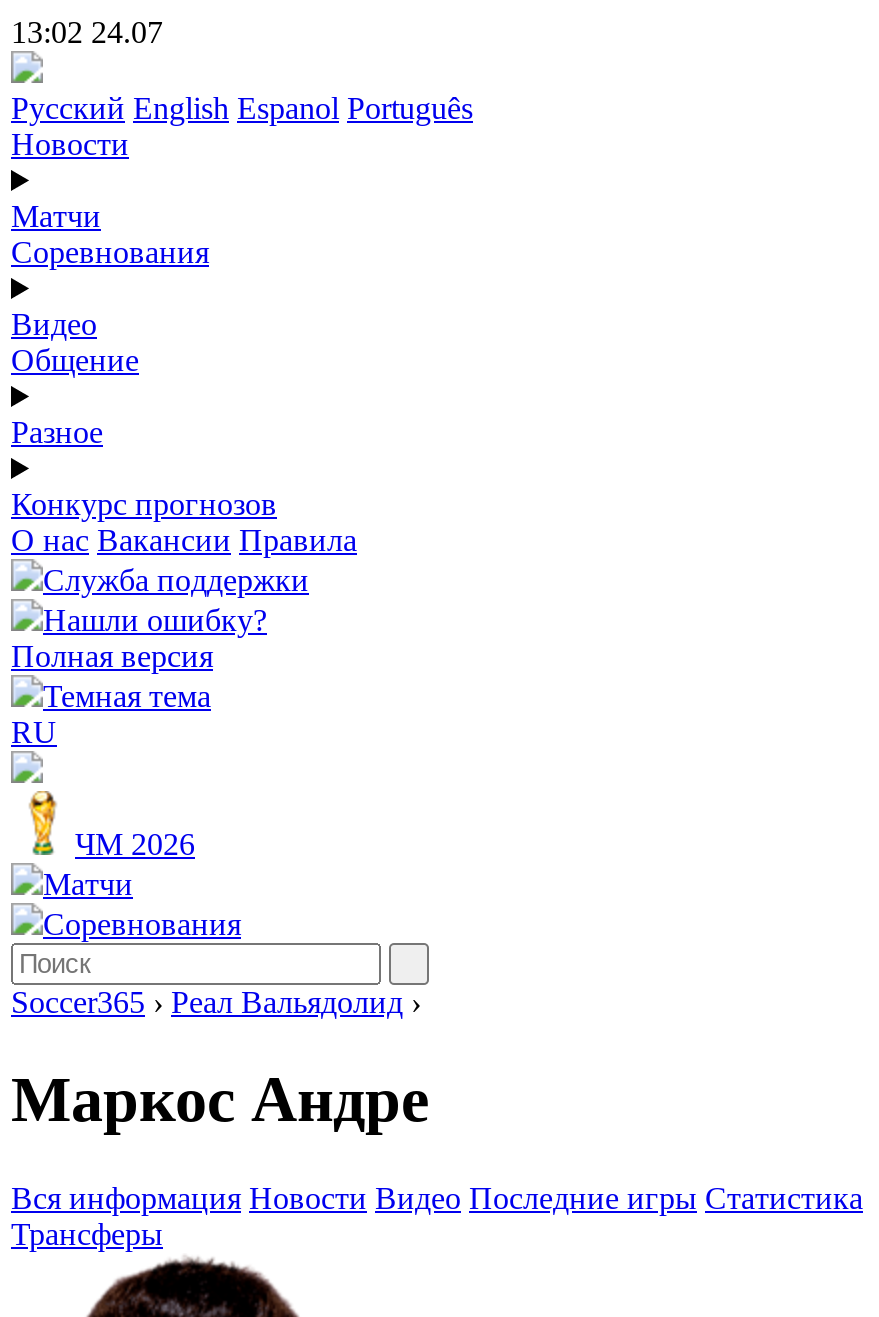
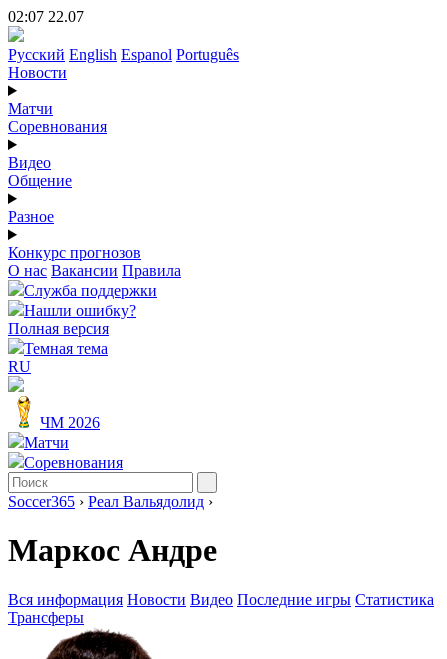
[11,15,163,49] 13:02 24.07 -> [8,8,84,25] 02:07 22.07

